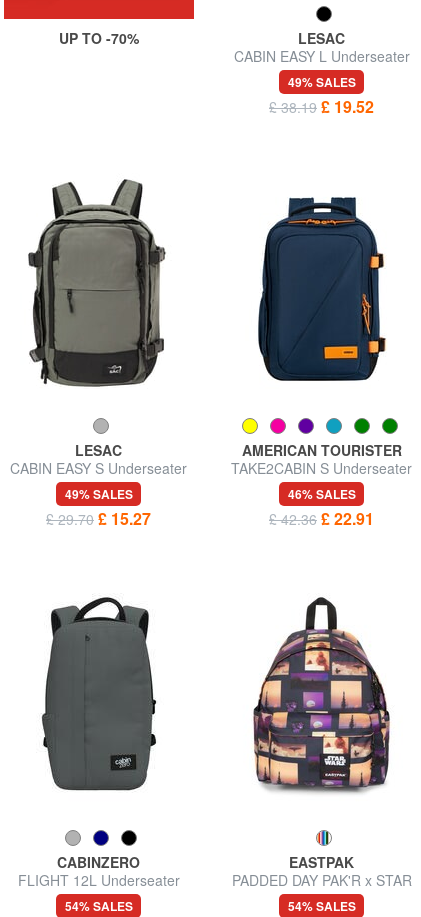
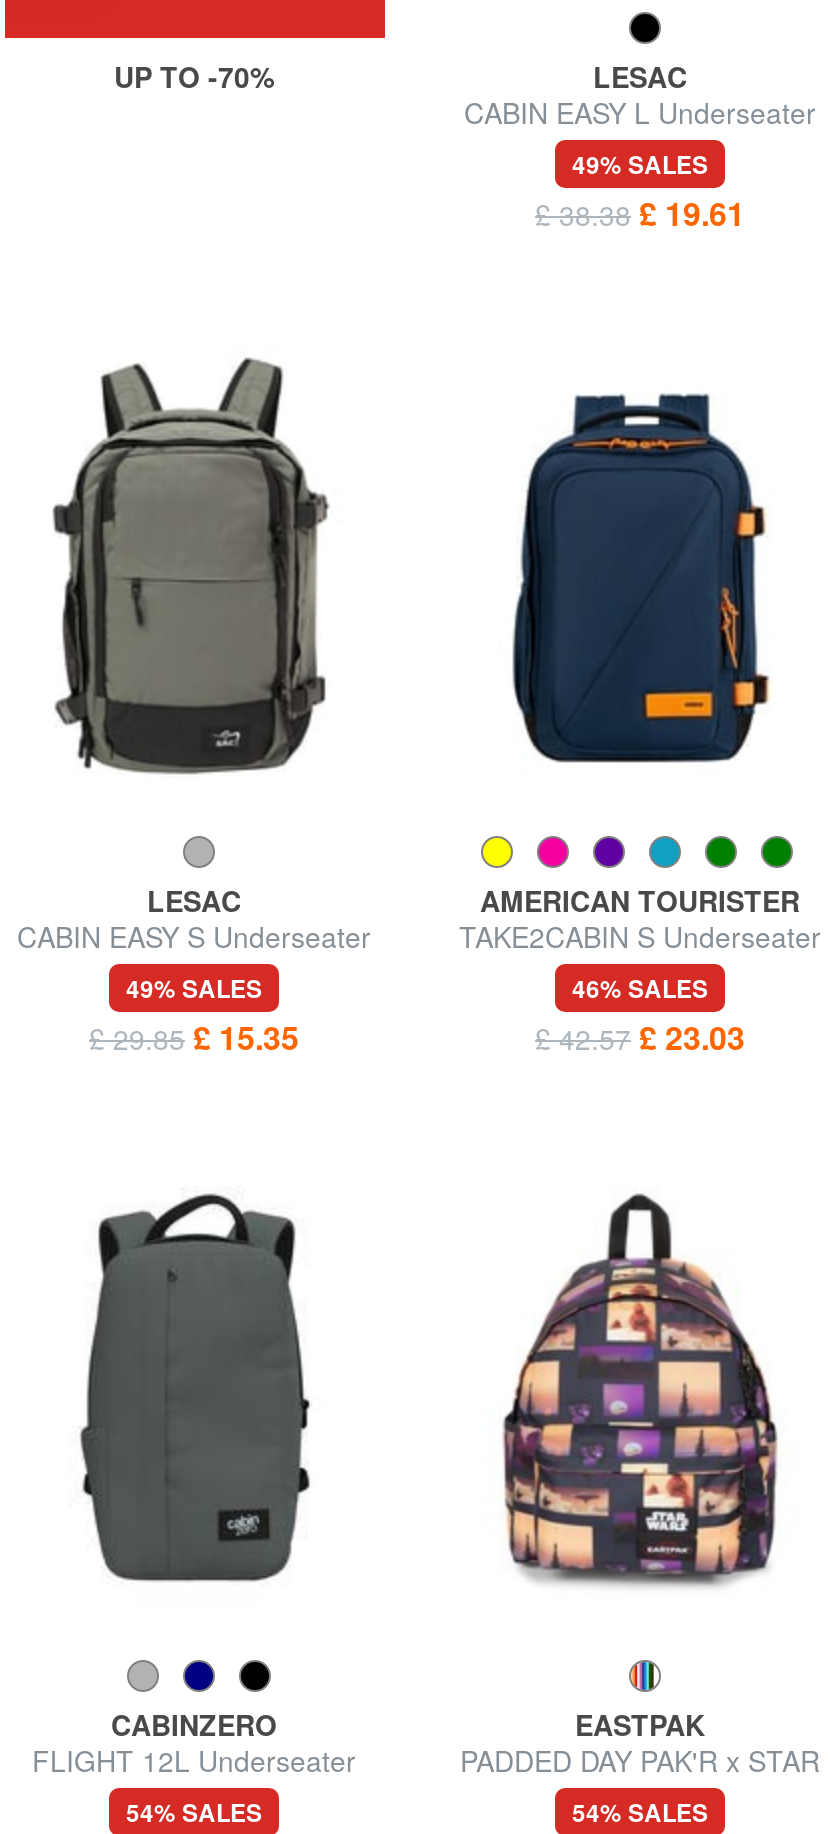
[269,94,374,117] £ 38.19 £ 19.52 -> [535,189,745,235] £ 38.38 £ 19.61
[46,506,151,529] £ 29.70 £ 15.27 -> [89,1013,299,1059] £ 29.85 £ 15.35
[269,506,374,529] £ 42.36 £ 22.91 -> [535,1013,745,1059] £ 42.57 £ 23.03

